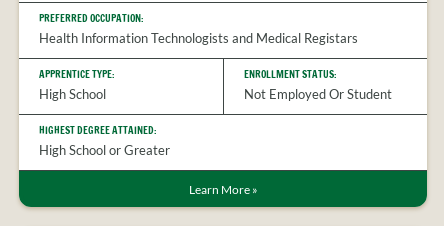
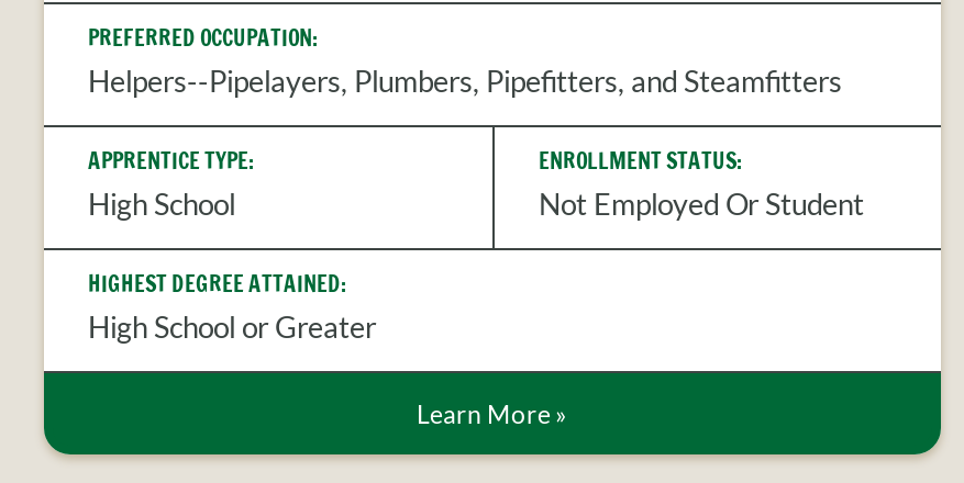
[39,30,358,46] Health Information Technologists and Medical Registars -> [88,64,842,99] Helpers--Pipelayers, Plumbers, Pipefitters, and Steamfitters

